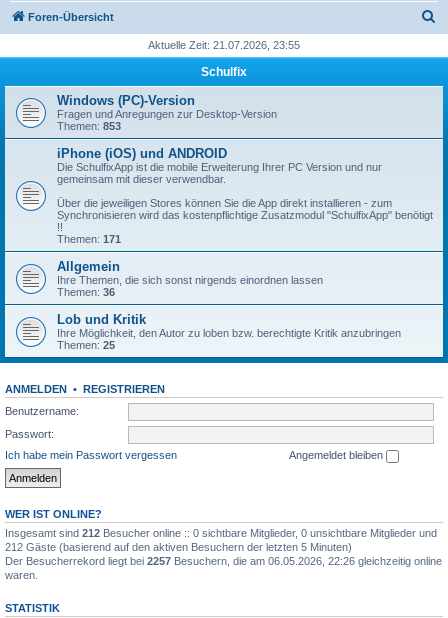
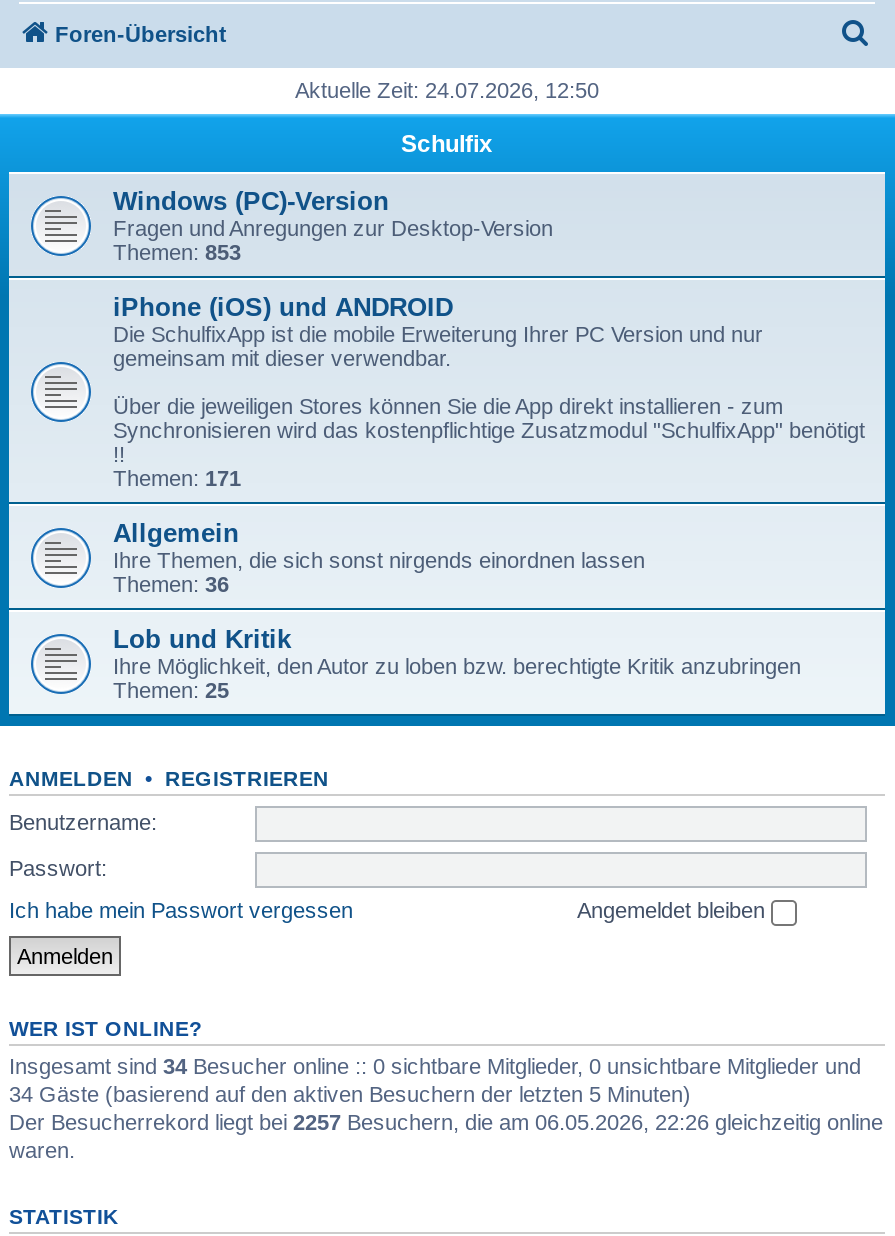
[148,39,300,51] Aktuelle Zeit: 21.07.2026, 23:55 -> [295,78,599,102] Aktuelle Zeit: 24.07.2026, 12:50
[5,527,437,539] Insgesamt sind 212 Besucher online :: 0 sichtbare Mitglieder, 0 unsichtbare Mitglieder und -> [9,1053,861,1077] Insgesamt sind 34 Besucher online :: 0 sichtbare Mitglieder, 0 unsichtbare Mitglieder und
[5,541,352,553] 212 Gäste (basierend auf den aktiven Besuchern der letzten 5 Minuten) -> [9,1081,691,1105] 34 Gäste (basierend auf den aktiven Besuchern der letzten 5 Minuten)

